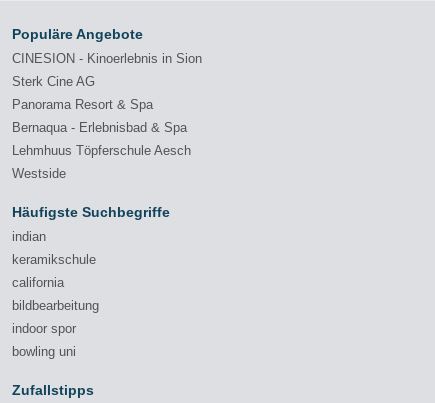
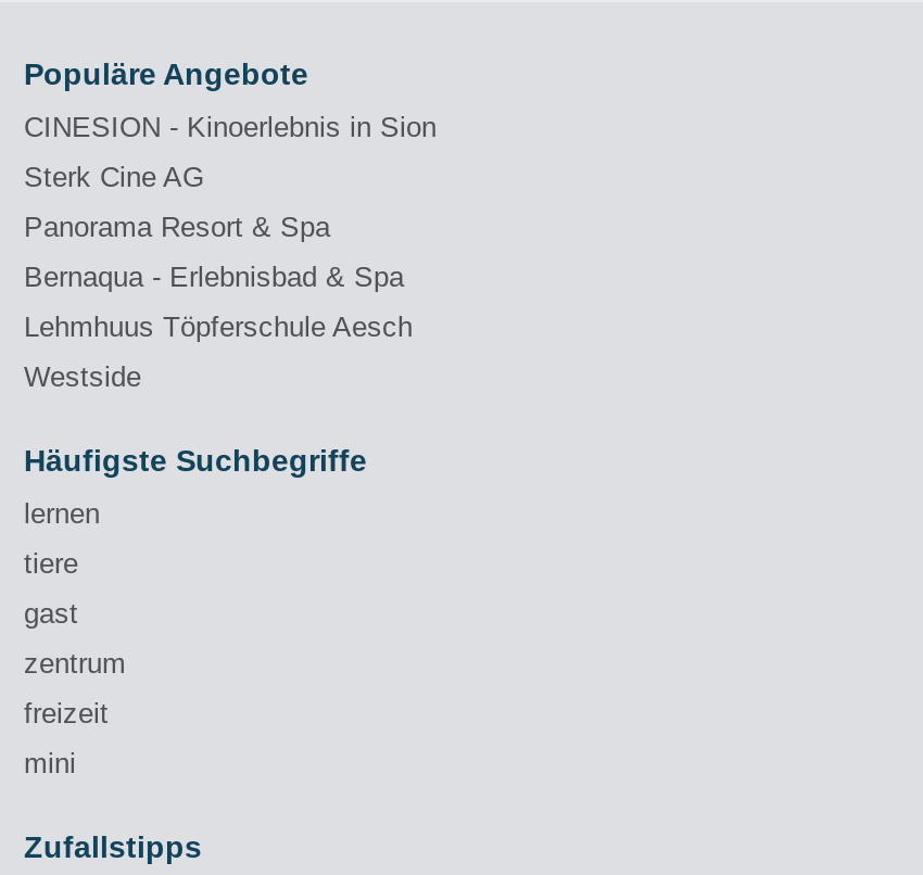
[12,229,46,244] indian -> [24,497,100,530] lernen
[12,252,96,267] keramikschule -> [24,547,78,580] tiere
[12,275,64,290] california -> [24,597,78,630] gast
[12,298,99,313] bildbearbeitung -> [24,647,126,680] zentrum
[12,321,76,336] indoor spor -> [24,697,109,730] freizeit
[12,344,76,359] bowling uni -> [24,747,76,779] mini

